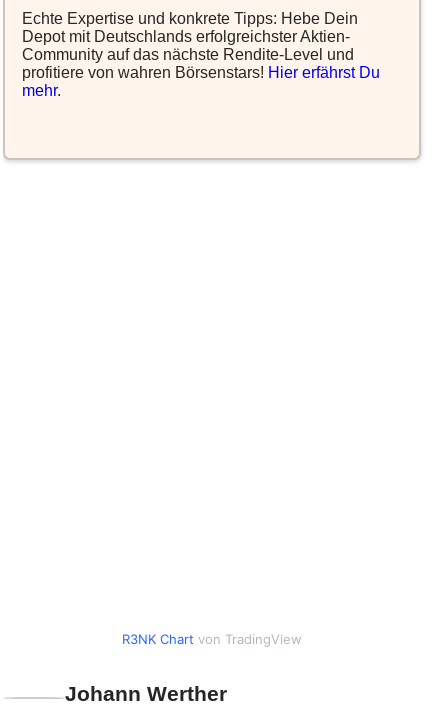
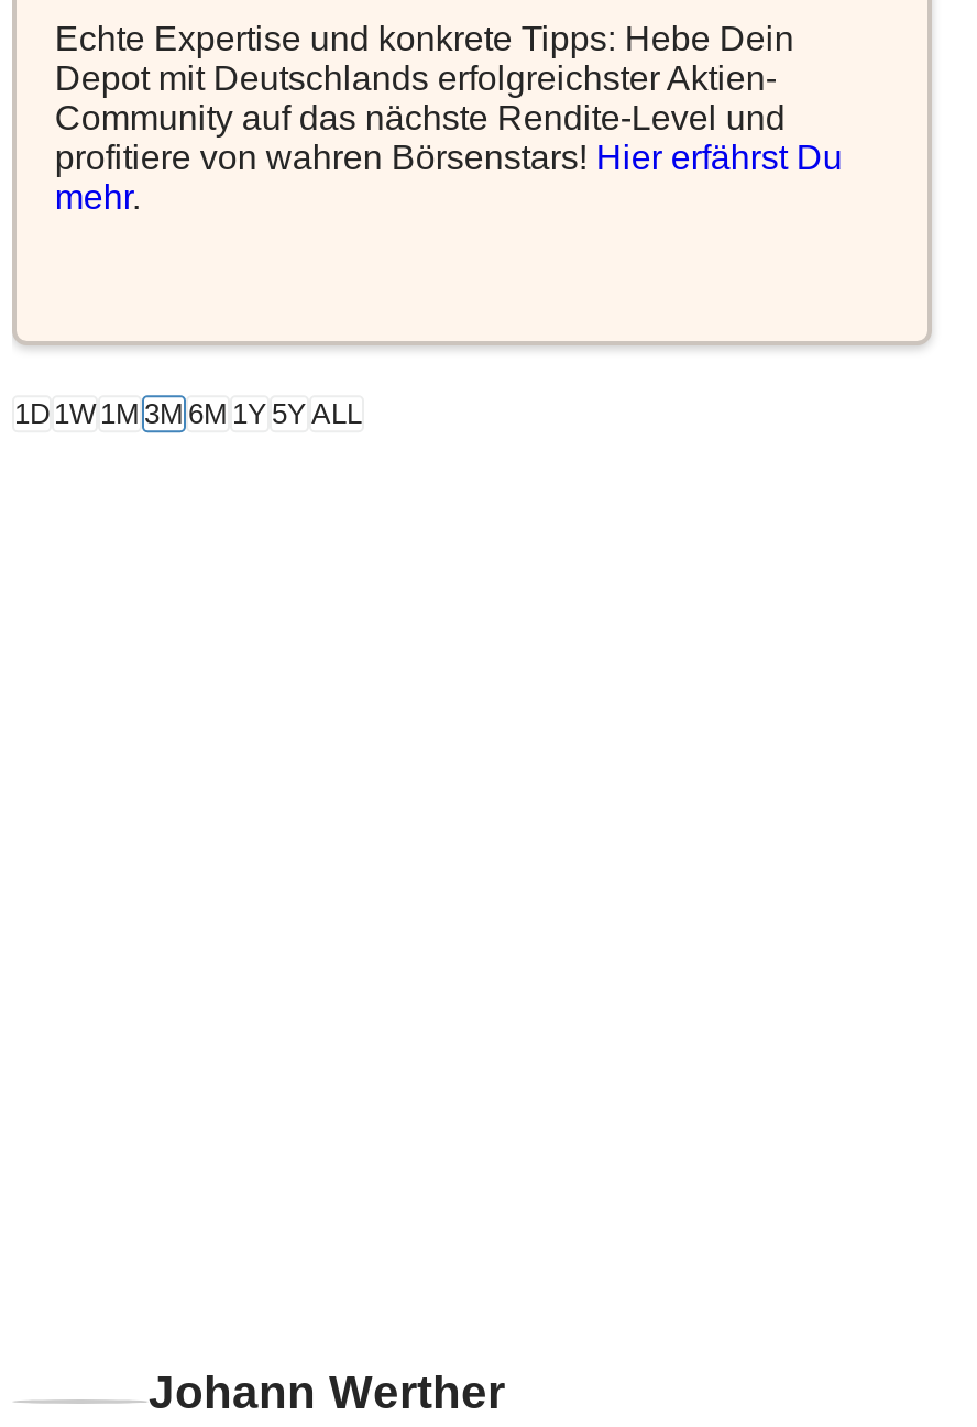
[122,631,302,647] R3NK Chart von TradingView -> [14,396,362,429] 1D 1W 1M 3M 6M 1Y 5Y ALL

